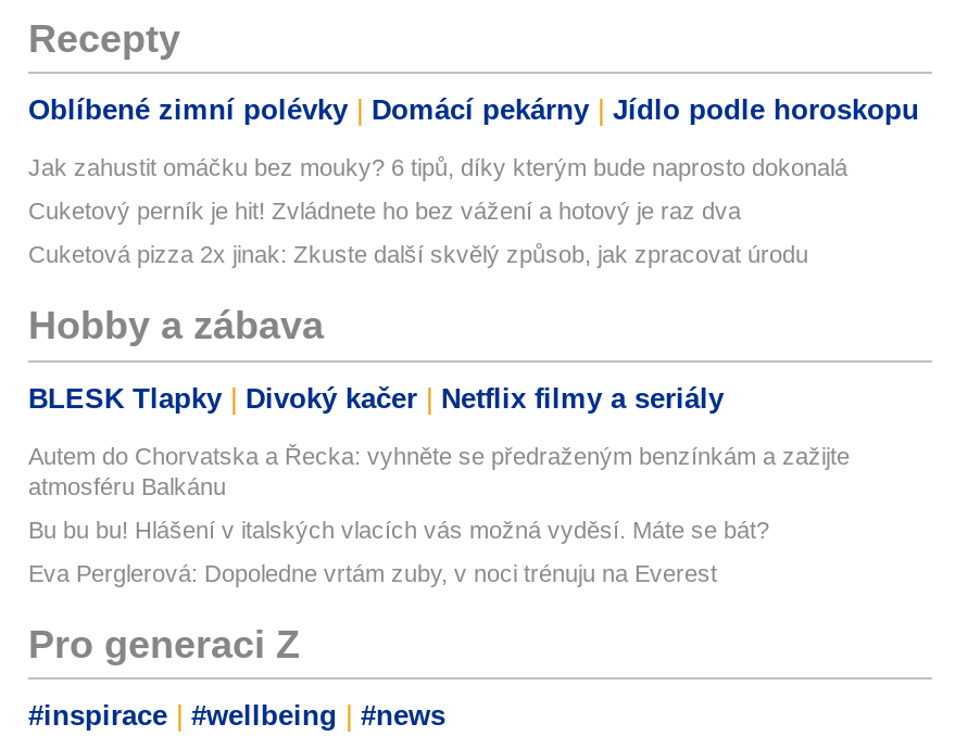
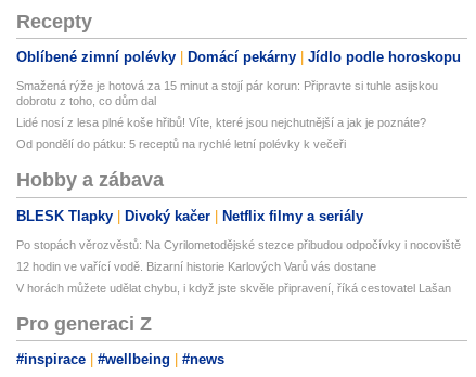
[28,154,847,180] Jak zahustit omáčku bez mouky? 6 tipů, díky kterým bude naprosto dokonalá -> [16,79,438,107] Smažená rýže je hotová za 15 minut a stojí pár korun: Připravte si tuhle asijskou | dobrotu z toho, co dům dal
[28,198,741,224] Cuketový perník je hit! Zvládnete ho bez vážení a hotový je raz dva -> [16,116,426,129] Lidé nosí z lesa plné koše hřibů! Víte, které jsou nejchutnější a jak je poznáte?
[28,241,808,267] Cuketová pizza 2x jinak: Zkuste další skvělý způsob, jak zpracovat úrodu -> [16,138,346,151] Od pondělí do pátku: 5 receptů na rychlé letní polévky k večeři
[28,442,850,498] Autem do Chorvatska a Řecka: vyhněte se předraženým benzínkám a zažijte | atmosféru Balkánu -> [16,238,461,251] Po stopách věrozvěstů: Na Cyrilometodějské stezce přibudou odpočívky i nocoviště
[28,516,769,542] Bu bu bu! Hlášení v italských vlacích vás možná vyděsí. Máte se bát? -> [16,260,376,273] 12 hodin ve vařící vodě. Bizarní historie Karlových Varů vás dostane
[28,559,717,585] Eva Perglerová: Dopoledne vrtám zuby, v noci trénuju na Everest -> [16,281,451,294] V horách můžete udělat chybu, i když jste skvěle připravení, říká cestovatel Lašan

